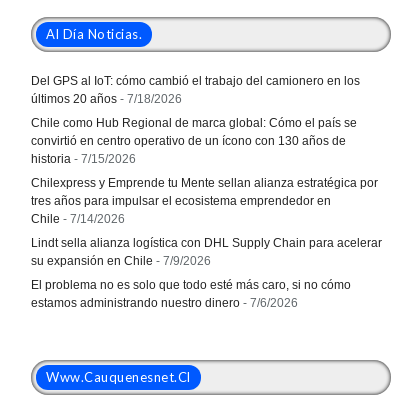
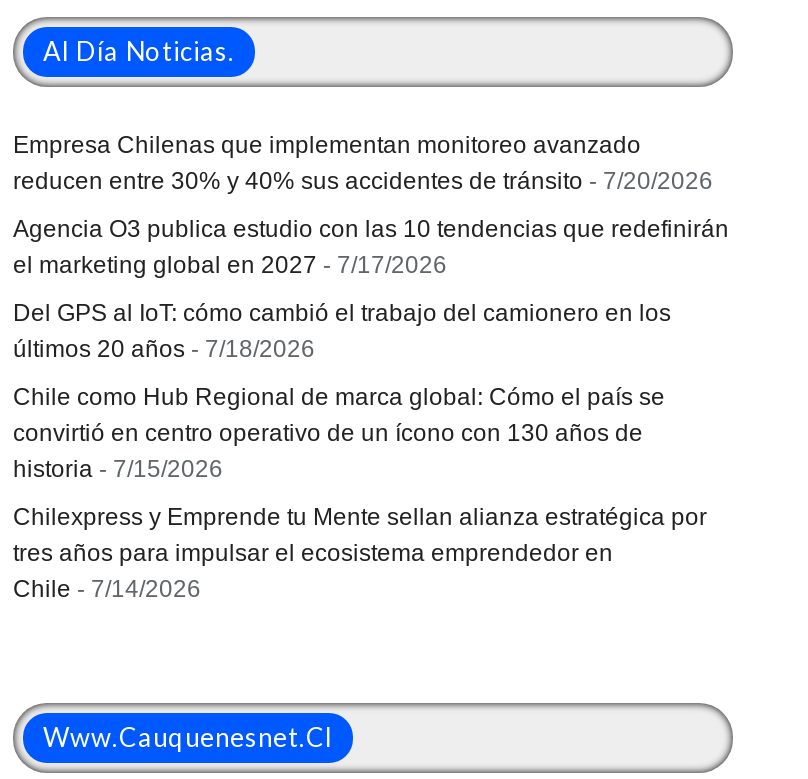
none -> [13,131,729,279] Empresa Chilenas que implementan monitoreo avanzado | reducen entre 30% y 40% sus accidentes de tránsito - 7/20/2026 | Agencia O3 publica estudio con las 10 tendencias que redefinirán | el marketing global en 2027 - 7/17/2026
moved [31,74,378,226] -> [13,299,707,603]: Del GPS al IoT: cómo cambió el trabajo del camionero en los | últimos 20 años - 7/18/2026 | Chile como Hub Regional de marca global: Cómo el país se | convirtió en centro operativo de un ícono con 130 años de | historia - 7/15/2026 | Chilexpress y Emprende tu Mente sellan alianza estratégica por | tres años para impulsar el ecosistema emprendedor en | Chile - 7/14/2026
[31,236,382,310] Lindt sella alianza logística con DHL Supply Chain para acelerar | su expansión en Chile - 7/9/2026 | El problema no es solo que todo esté más caro, si no cómo | estamos administrando nuestro dinero - 7/6/2026 -> none

